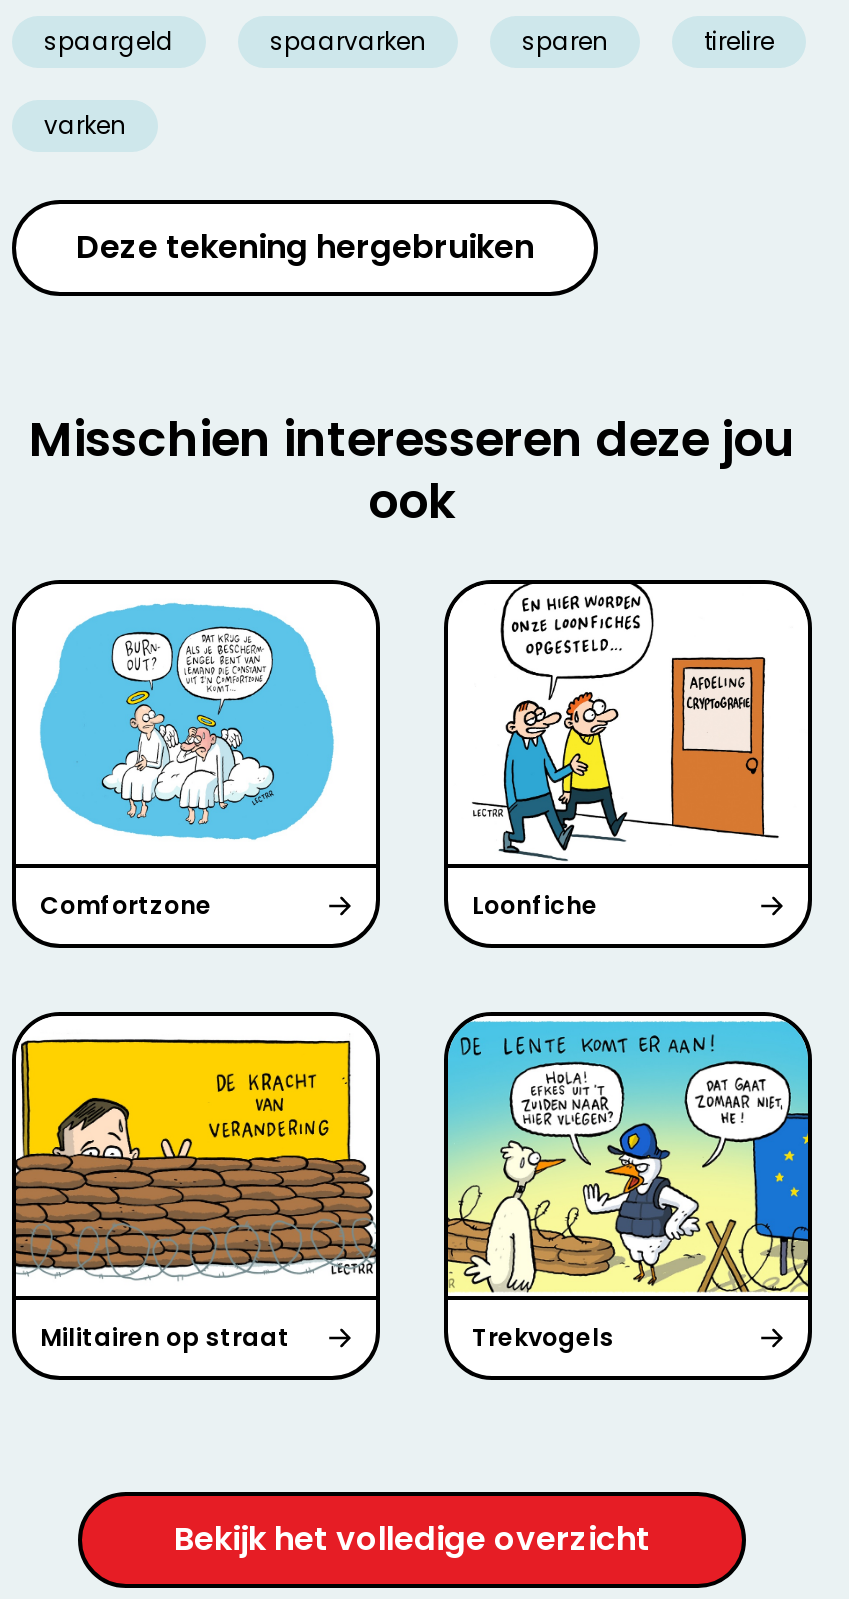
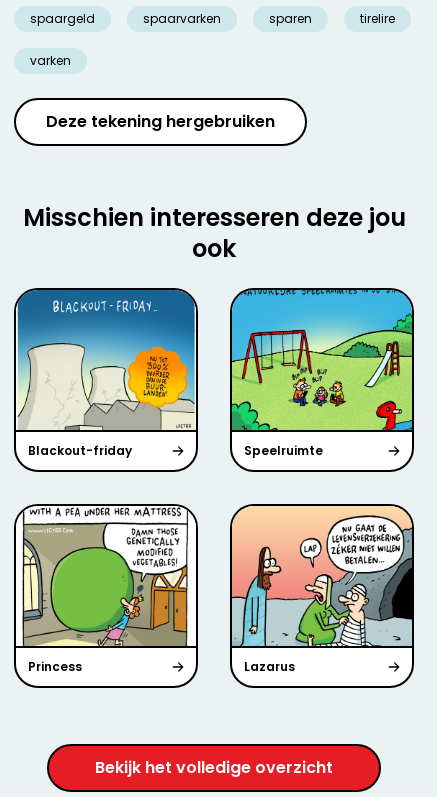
[16,584,598,922] [image] | Comfortzone | Loonfiche -> [16,289,323,459] [image] | Blackout-friday | Speelruimte
[448,584,808,864] [image] -> [231,289,413,431] [image]
[14,1018,614,1355] [image] | Militairen op straat | Trekvogels -> [16,506,295,675] [image] | Princess | Lazarus
[446,1016,810,1296] [image] -> [231,506,413,647] [image]

